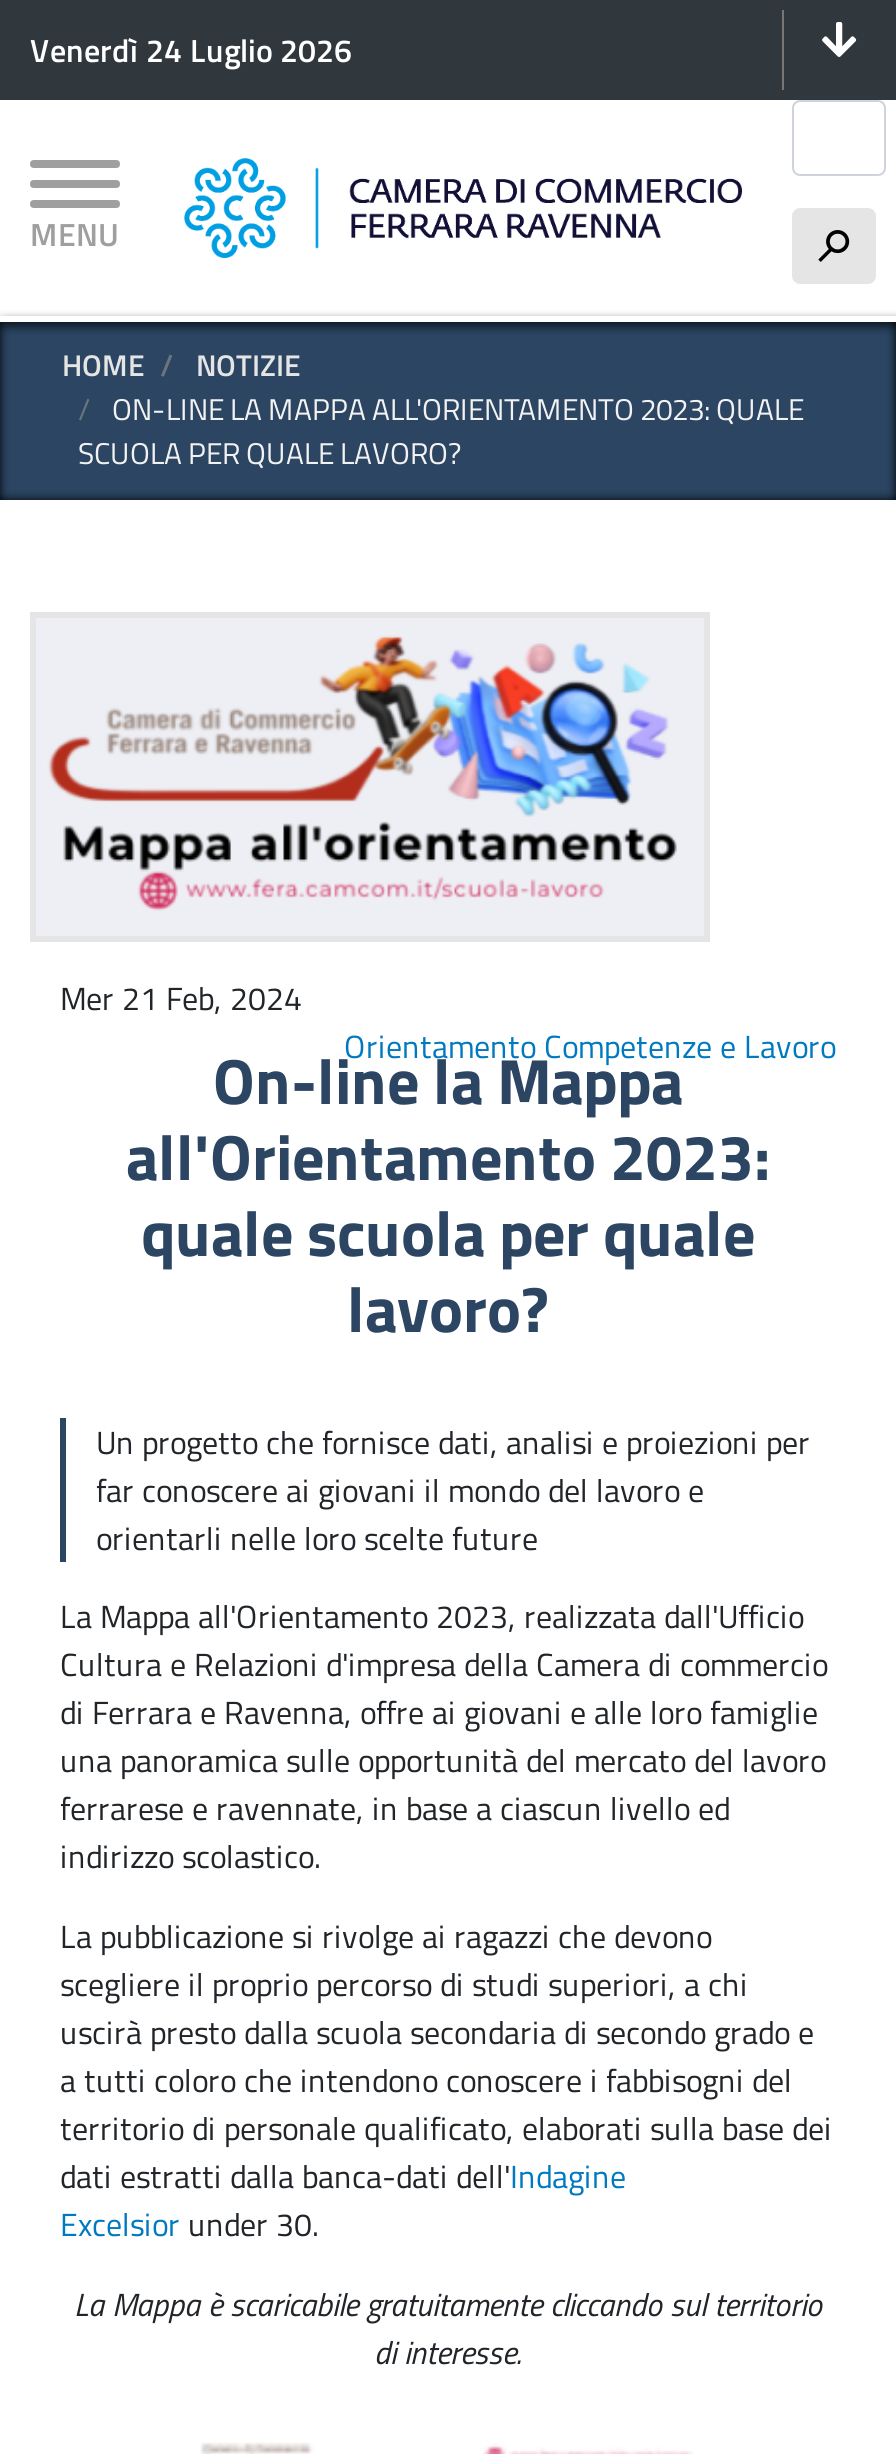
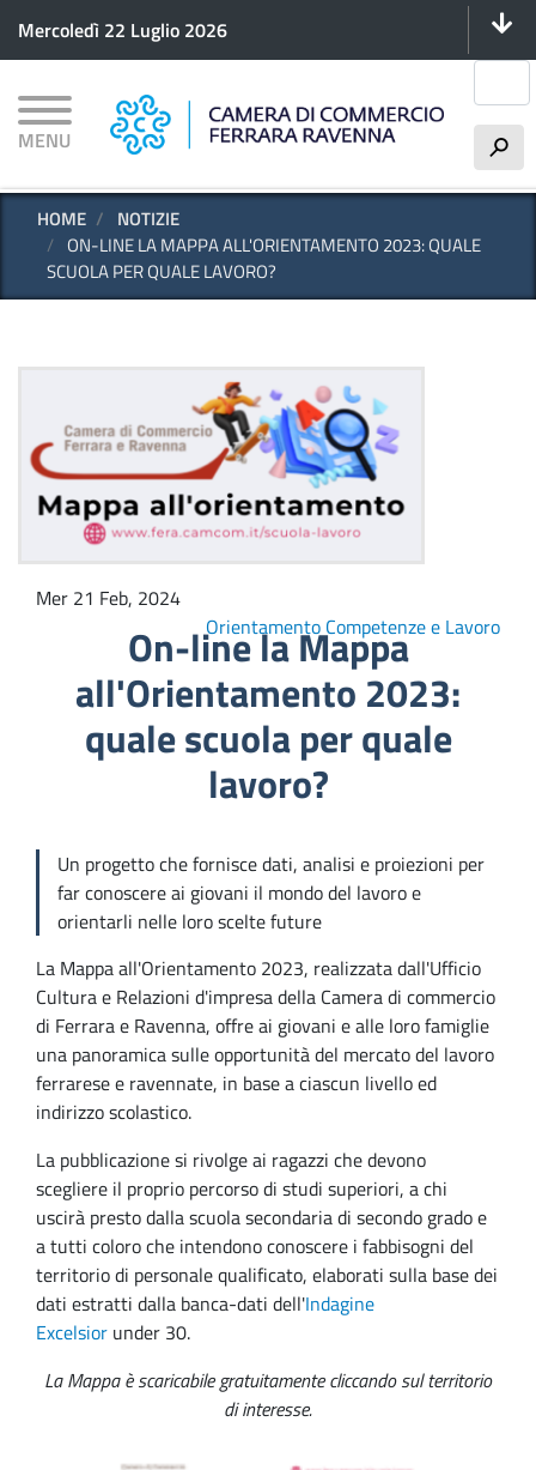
[30,26,352,74] Venerdì 24 Luglio 2026 -> [18,16,227,44] Mercoledì 22 Luglio 2026

